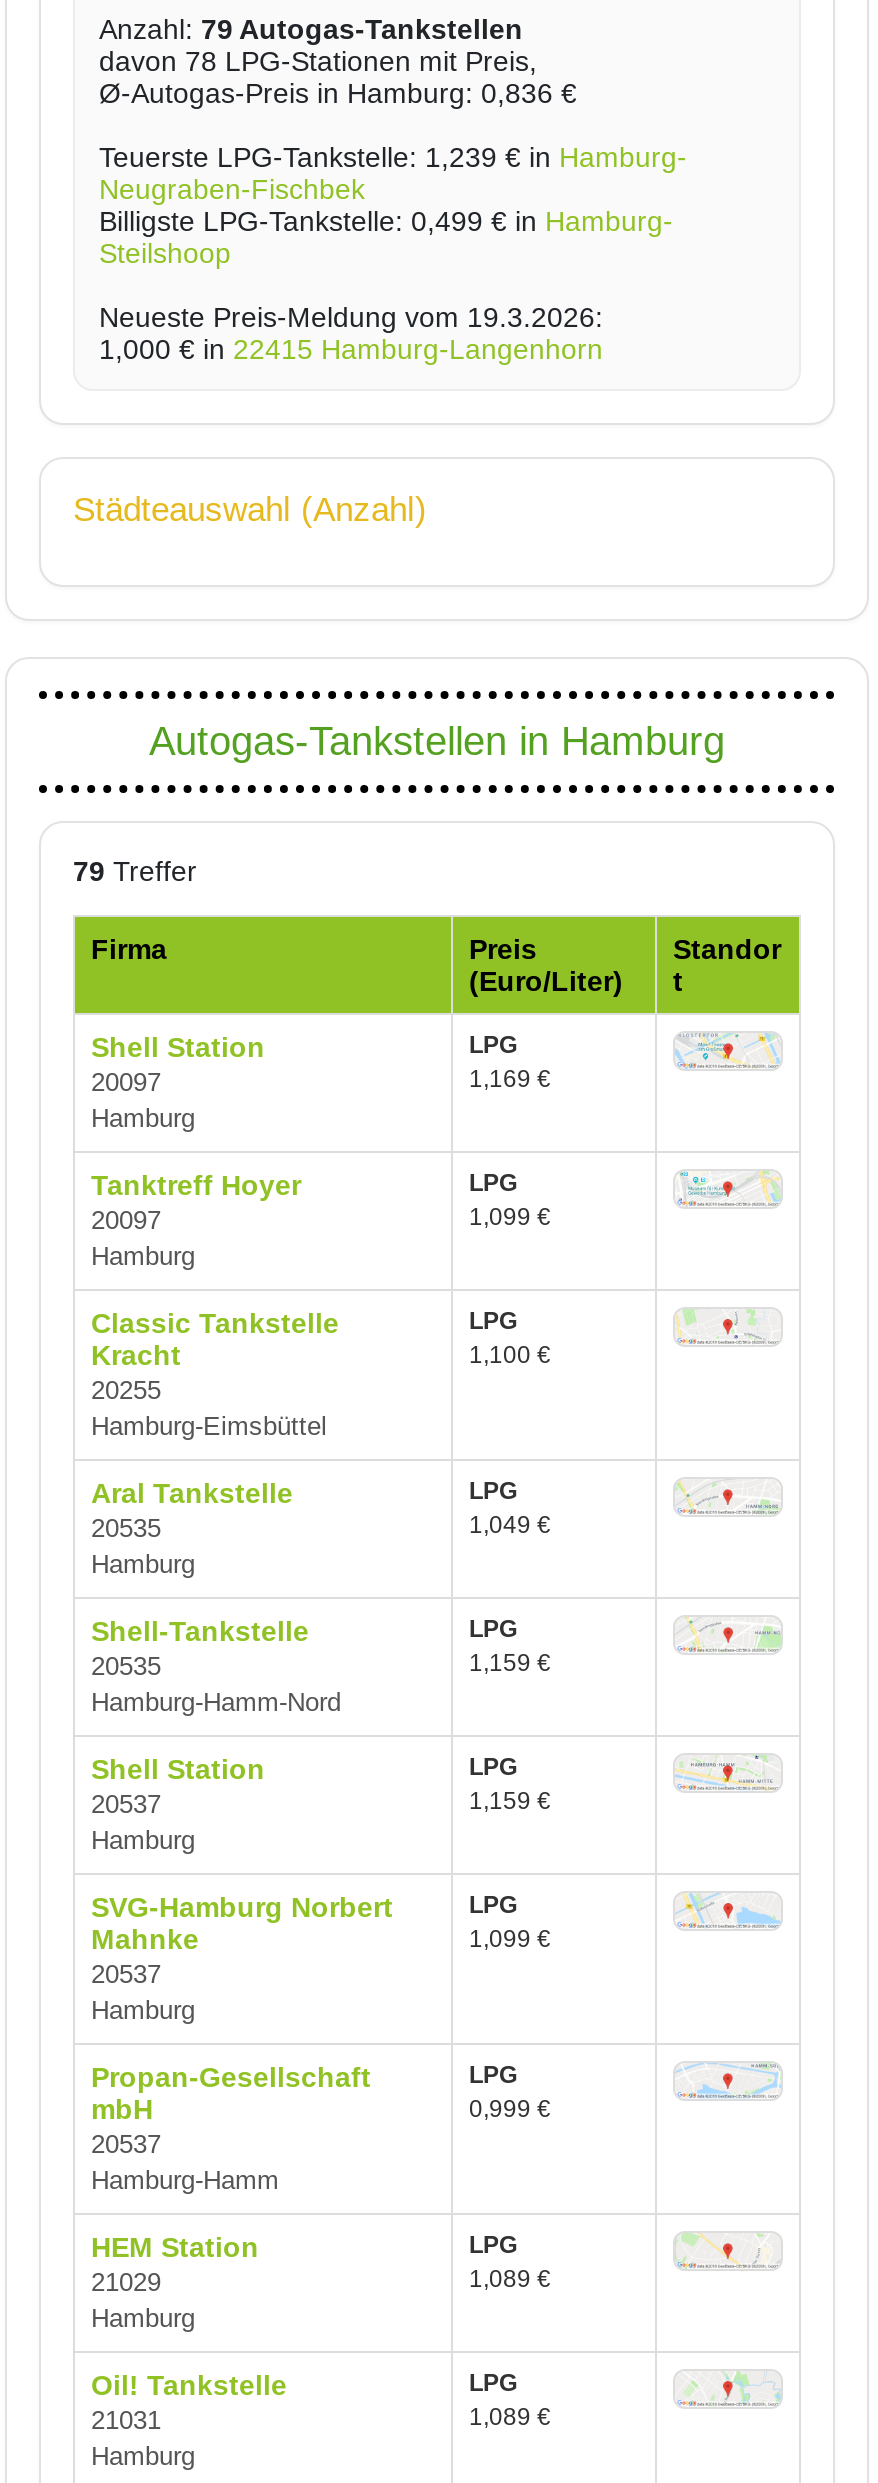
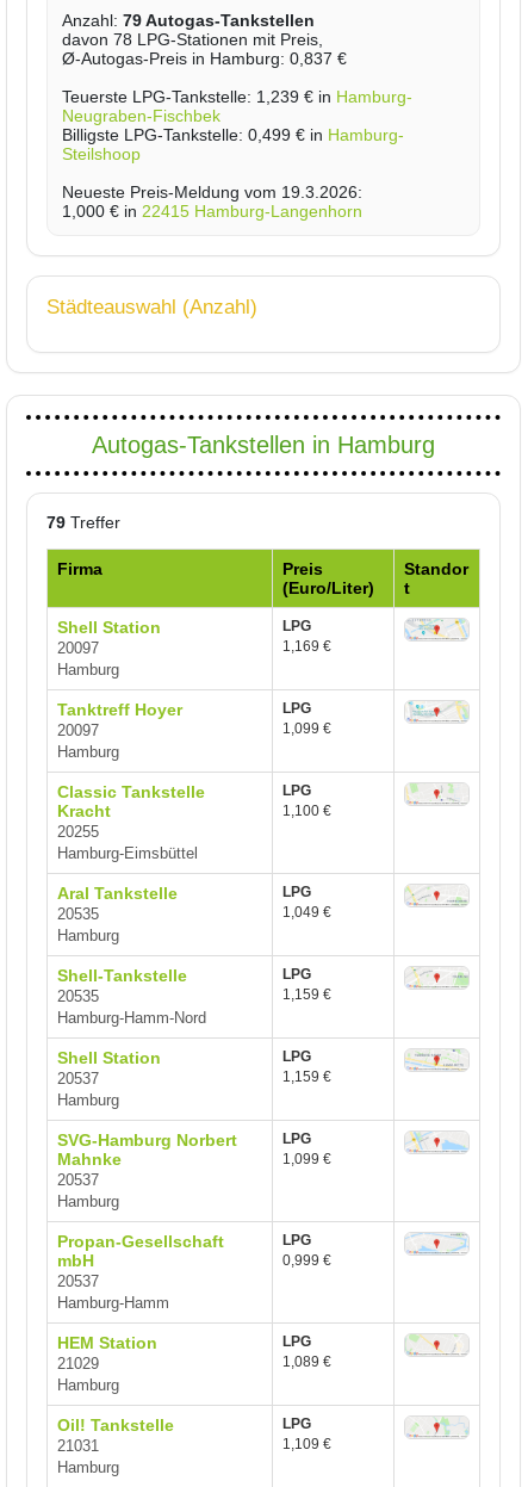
[99,77,577,109] Ø-Autogas-Preis in Hamburg: 0,836 € -> [62,49,347,68] Ø-Autogas-Preis in Hamburg: 0,837 €
[469,2403,551,2431] 1,089 € -> [282,1436,331,1452] 1,109 €

